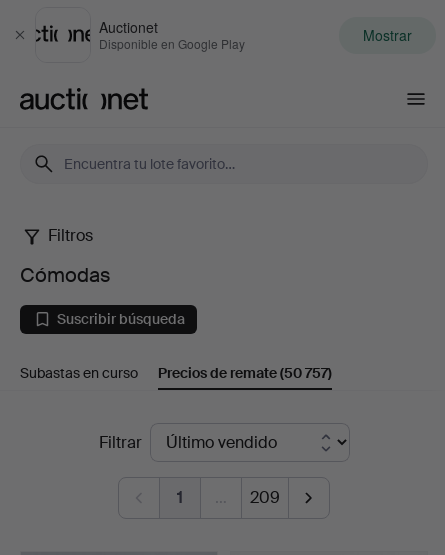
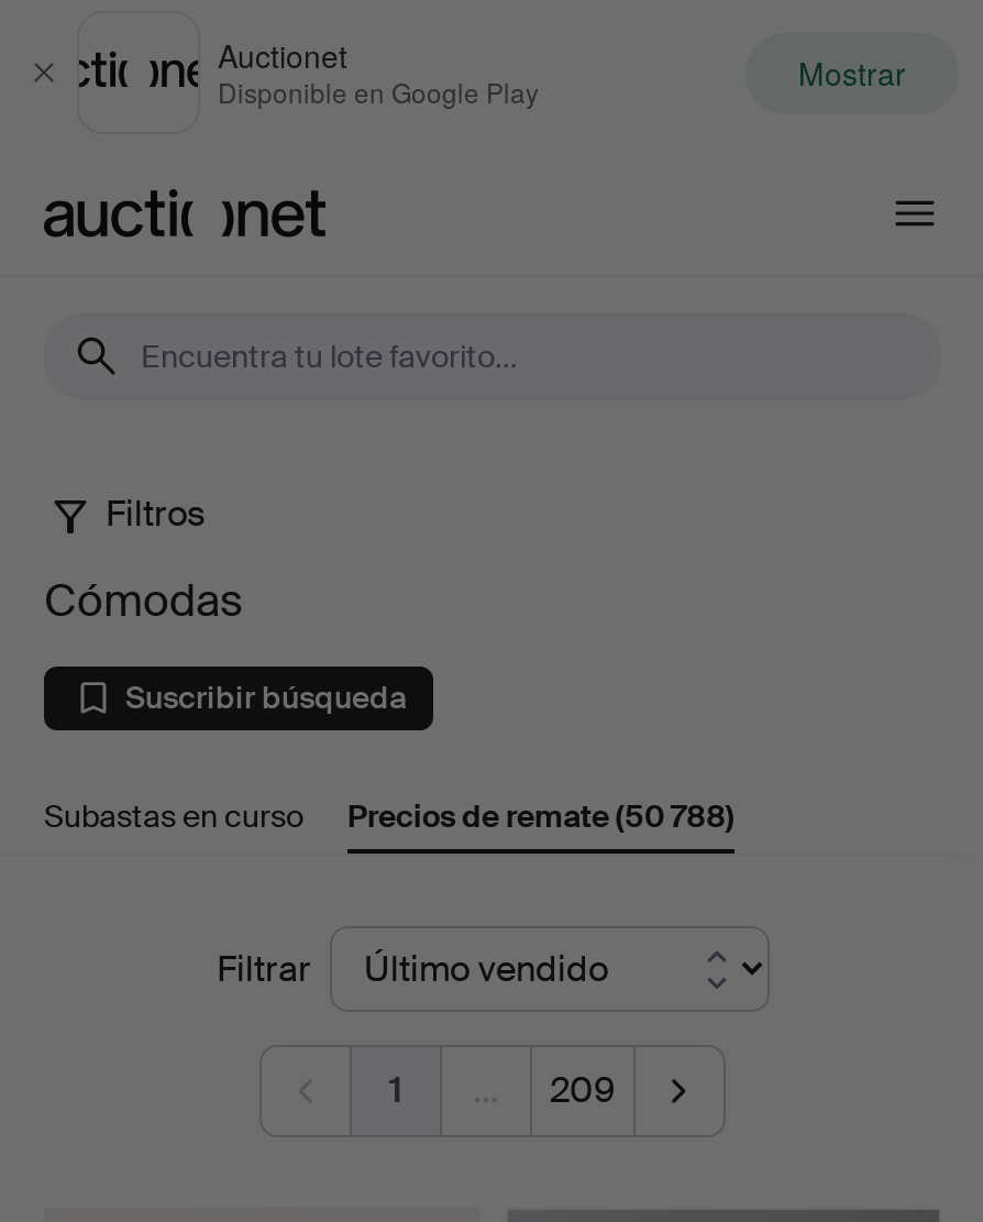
[158,364,332,382] Precios de remate(50 757) -> [347,796,735,835] Precios de remate(50 788)

